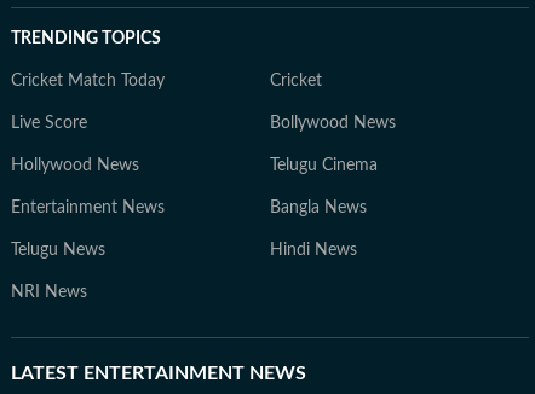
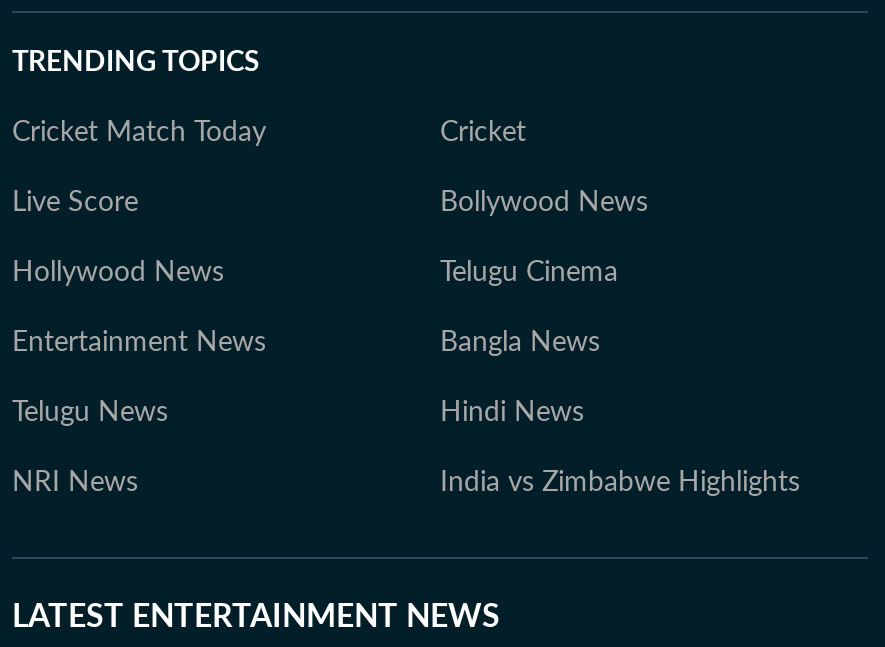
none -> [440,469,800,497] India vs Zimbabwe Highlights

